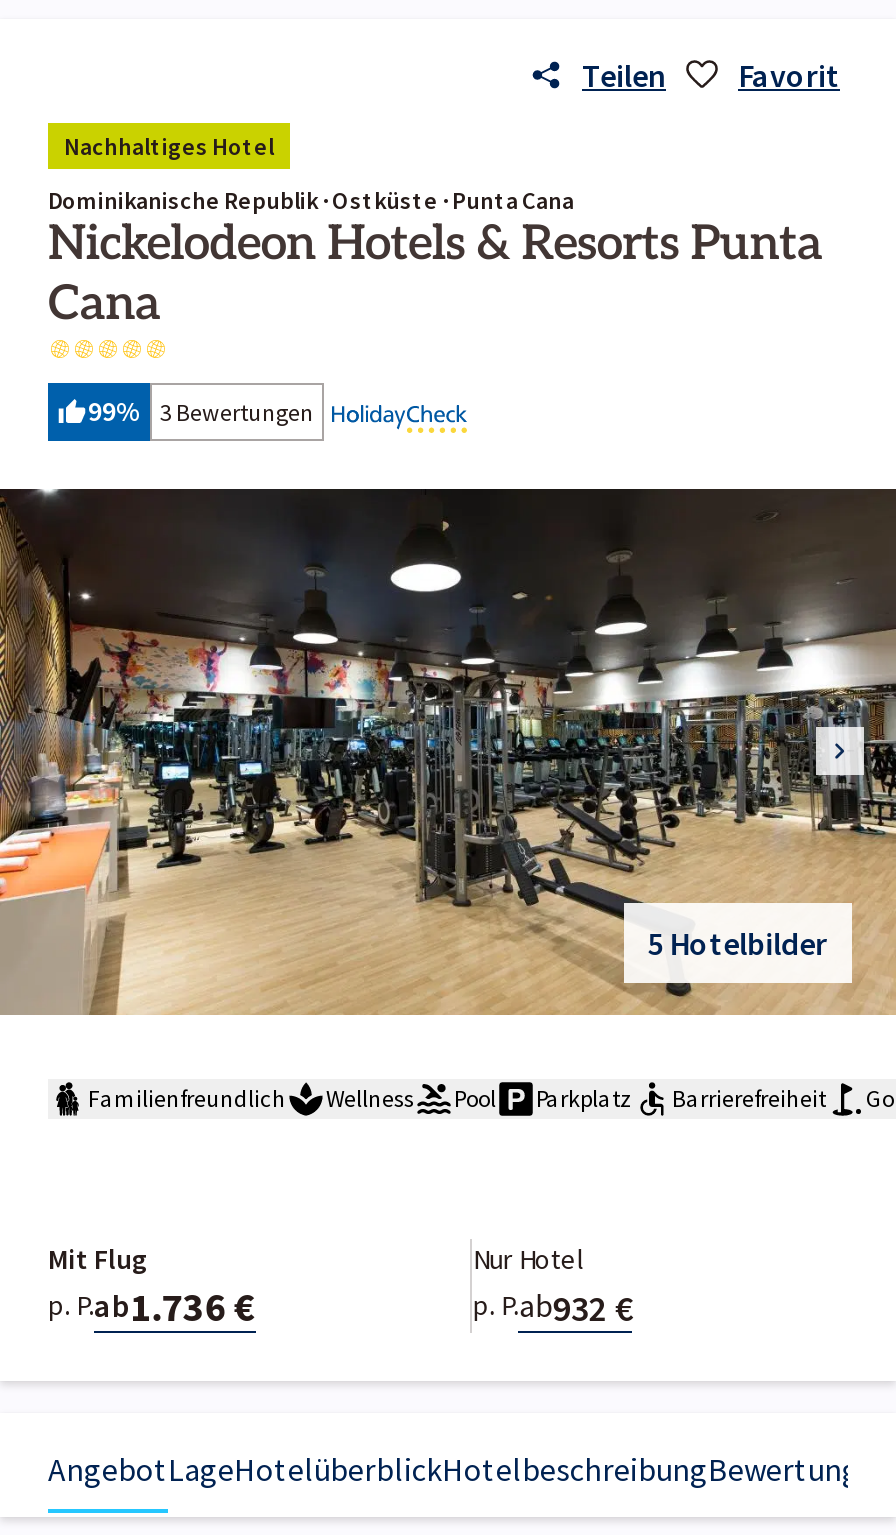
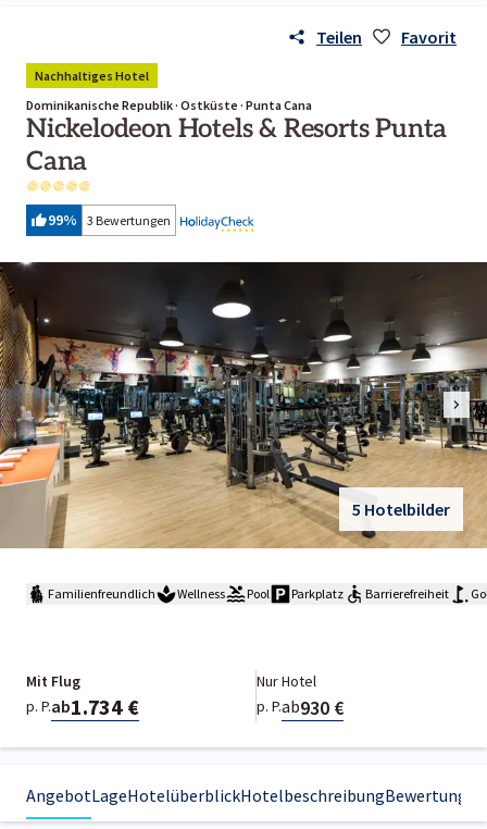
[48,1281,255,1331] p. P.ab1.736 € -> [26,693,139,720] p. P.ab1.734 €
[473,1285,633,1331] p. P.ab932 € -> [257,695,344,720] p. P.ab930 €

